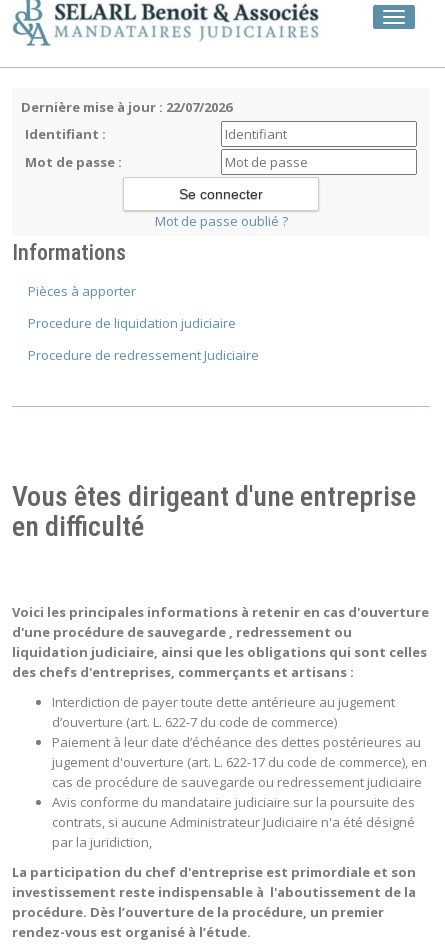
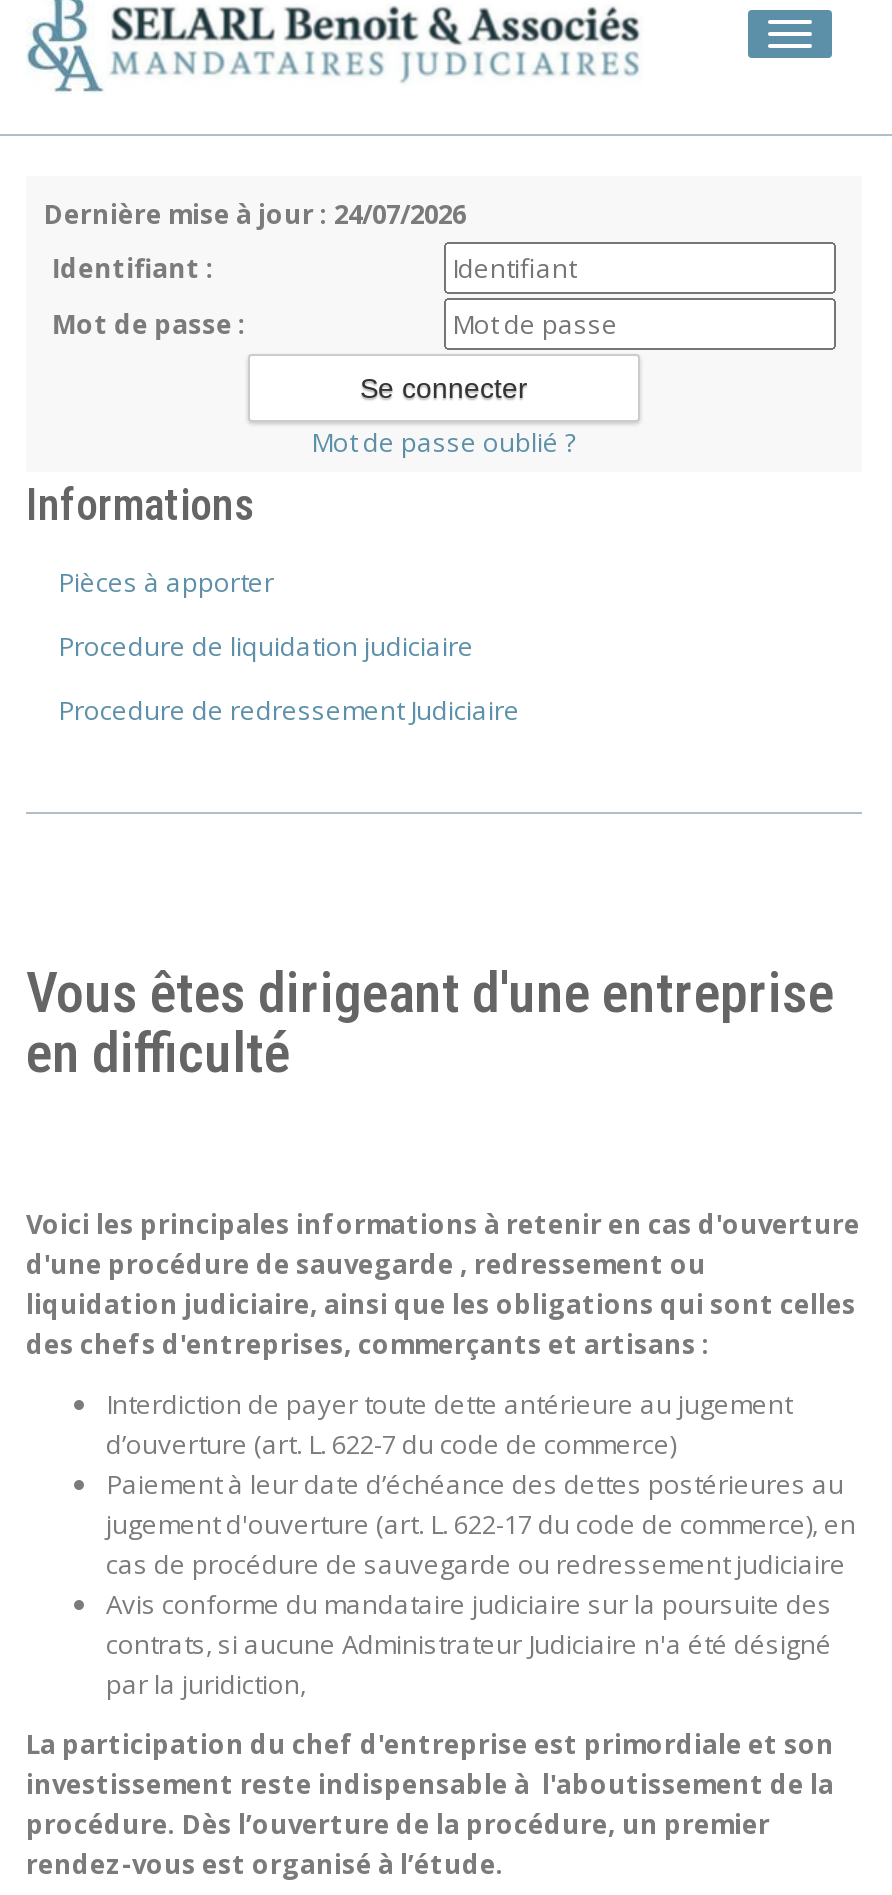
[21,98,232,116] Dernière mise à jour : 22/07/2026 -> [44,196,466,232] Dernière mise à jour : 24/07/2026

